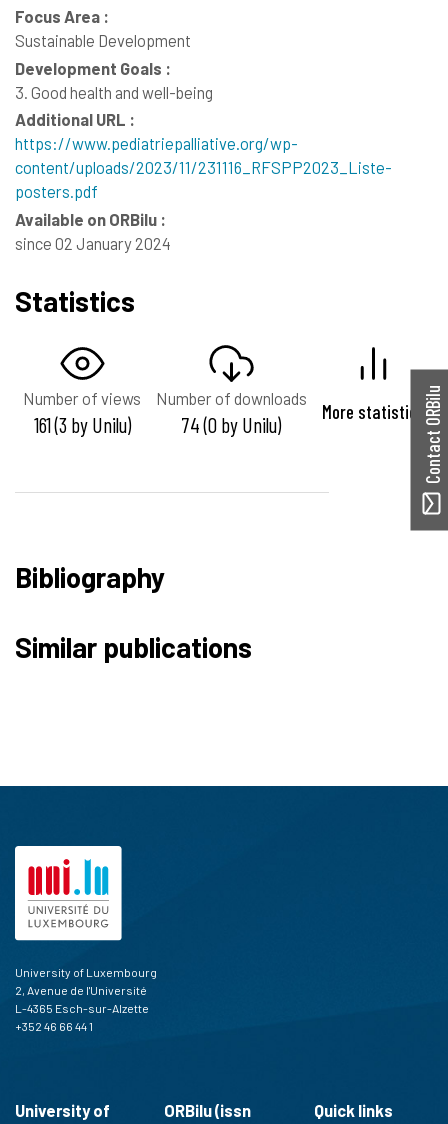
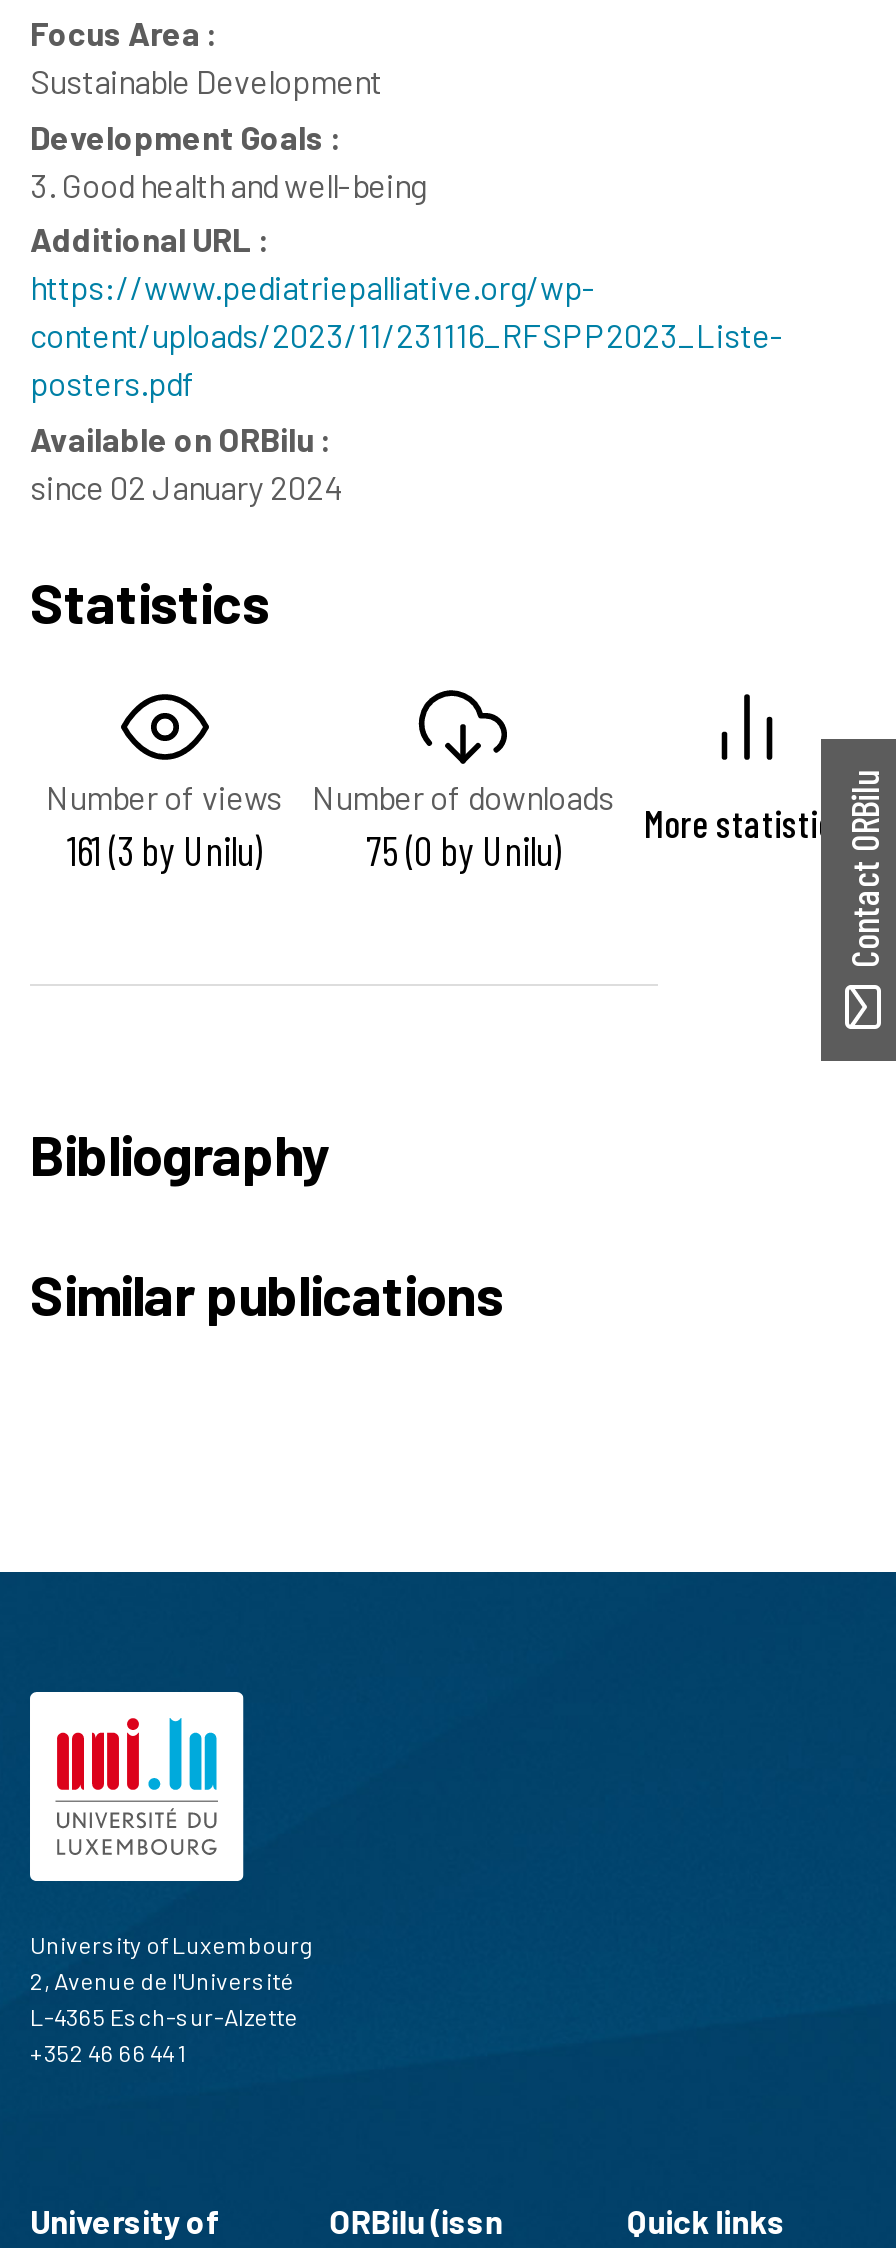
[182,411,281,436] 74 (0 by Unilu) -> [366,823,560,873] 75 (0 by Unilu)

